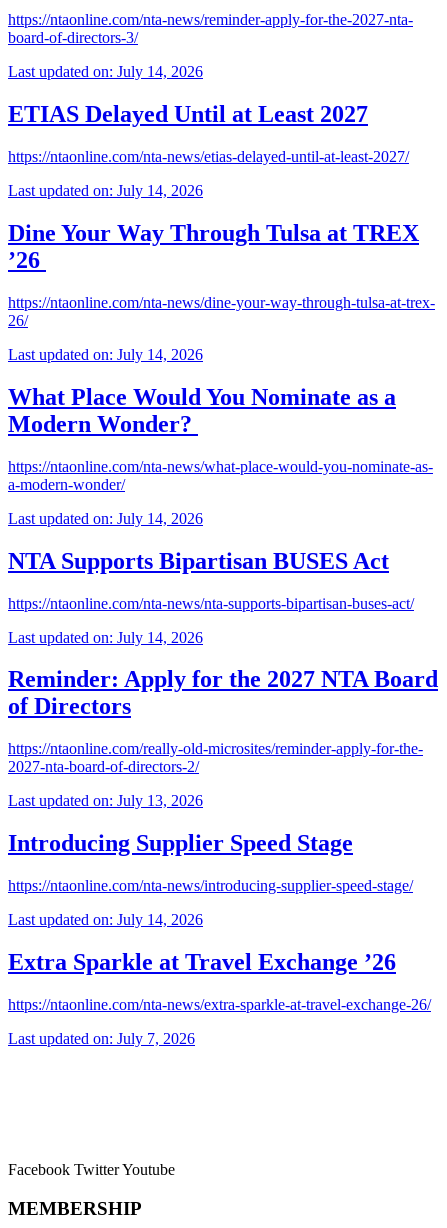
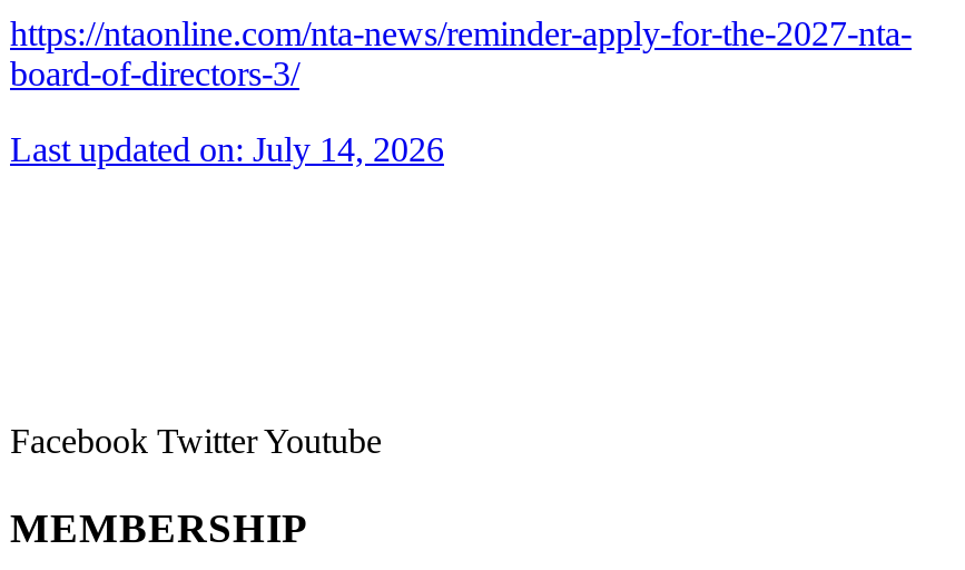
[8,101,438,1047] ETIAS Delayed Until at Least 2027 | https://ntaonline.com/nta-news/etias-delayed-until-at-least-2027/ | Last updated on: July 14, 2026 | Dine Your Way Through Tulsa at TREX | ’26 | https://ntaonline.com/nta-news/dine-your-way-through-tulsa-at-trex- | 26/ | Last updated on: July 14, 2026 | What Place Would You Nominate as a | Modern Wonder? | https://ntaonline.com/nta-news/what-place-would-you-nominate-as- | a-modern-wonder/ | Last updated on: July 14, 2026 | NTA Supports Bipartisan BUSES Act | https://ntaonline.com/nta-news/nta-supports-bipartisan-buses-act/ | Last updated on: July 14, 2026 | Reminder: Apply for the 2027 NTA Board | of Directors | https://ntaonline.com/really-old-microsites/reminder-apply-for-the- | 2027-nta-board-of-directors-2/ | Last updated on: July 13, 2026 | Introducing Supplier Speed Stage | https://ntaonline.com/nta-news/introducing-supplier-speed-stage/ | Last updated on: July 14, 2026 | Extra Sparkle at Travel Exchange ’26 | https://ntaonline.com/nta-news/extra-sparkle-at-travel-exchange-26/ | Last updated on: July 7, 2026 -> none

